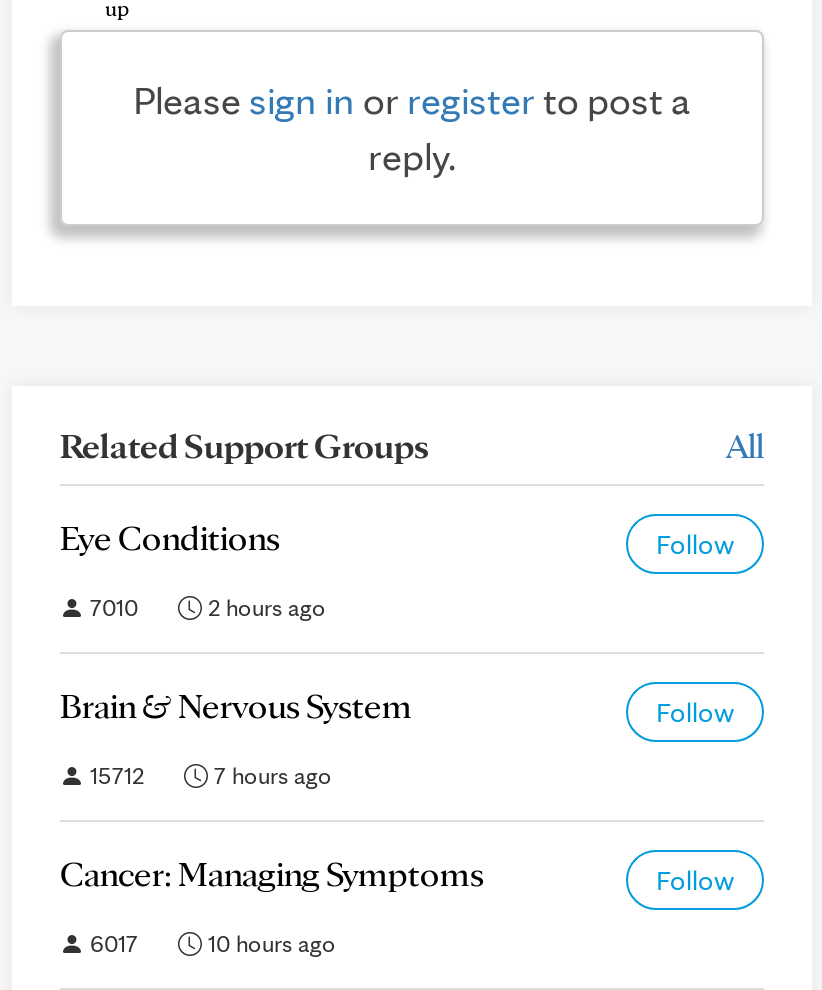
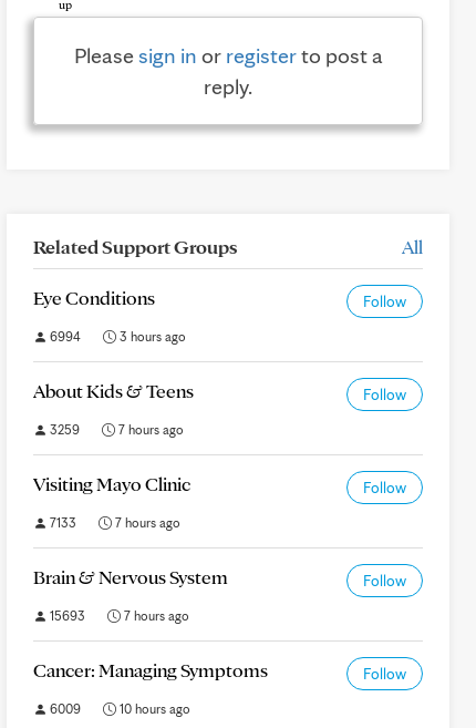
[84,592,326,622] 7010 | 2 hours ago -> [33,328,406,531] 6994 | 3 hours ago | About Kids & Teens | Follow | 3259 | 7 hours ago | Visiting Mayo Clinic | Follow | 7133 | 7 hours ago
[84,760,144,790] 15712 -> [46,607,85,624] 15693
[84,928,138,958] 6017 -> [46,700,81,717] 6009

